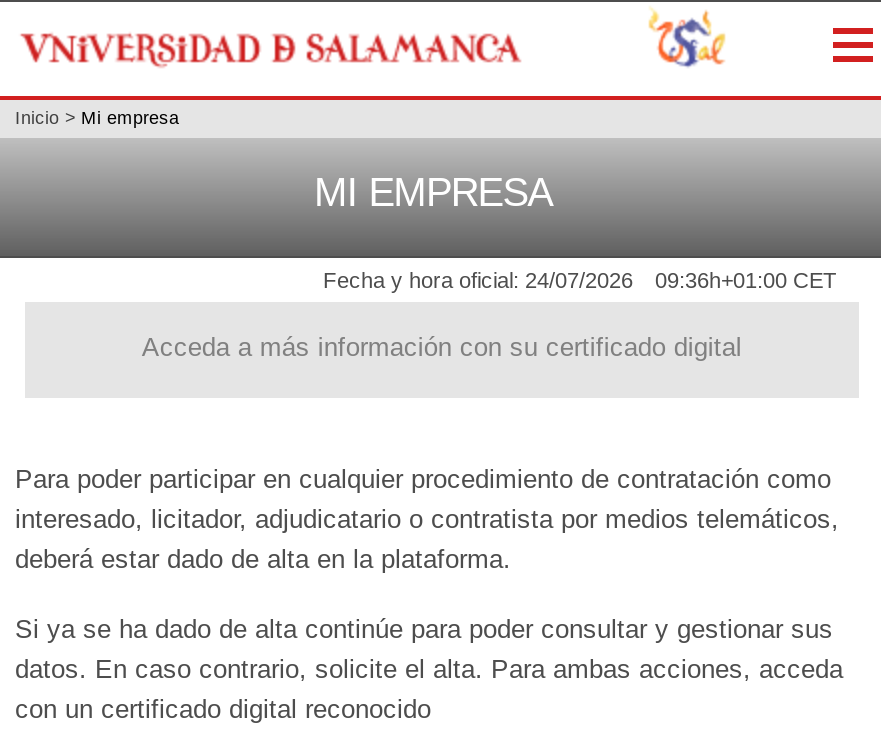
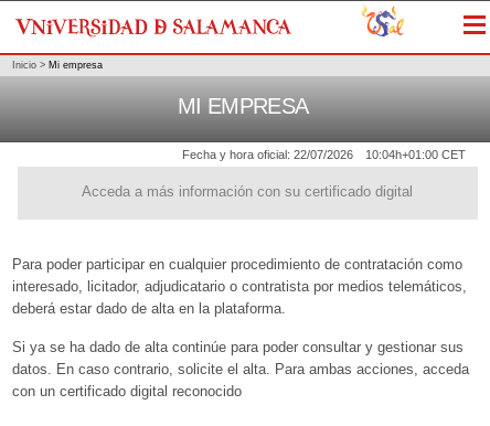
[323,269,633,293] Fecha y hora oficial: 24/07/2026 -> [182,148,353,161] Fecha y hora oficial: 22/07/2026
[655,269,837,293] 09:36h+01:00 CET -> [365,148,466,161] 10:04h+01:00 CET

